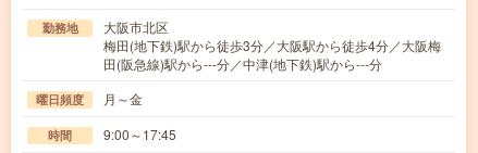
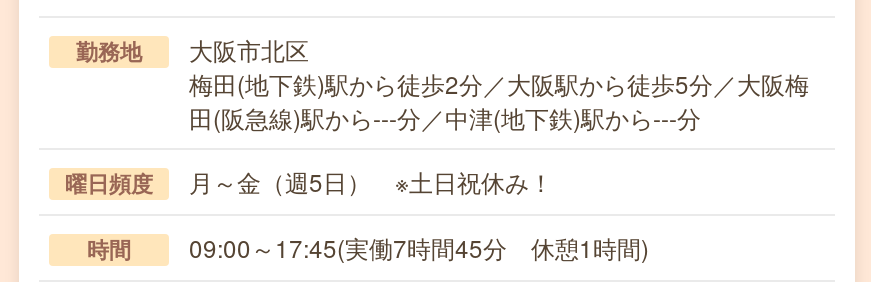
[103,36,441,54] 梅田(地下鉄)駅から徒歩3分／大阪駅から徒歩4分／大阪梅 -> [189,66,809,100] 梅田(地下鉄)駅から徒歩2分／大阪駅から徒歩5分／大阪梅
[103,89,143,107] 月～金 -> [189,164,553,198] 月～金（週5日） ※土日祝休み！
[103,125,176,143] 9:00～17:45 -> [189,230,649,264] 09:00～17:45(実働7時間45分 休憩1時間)

